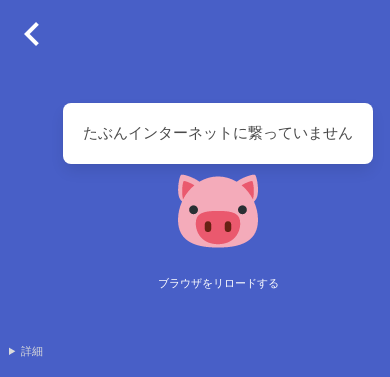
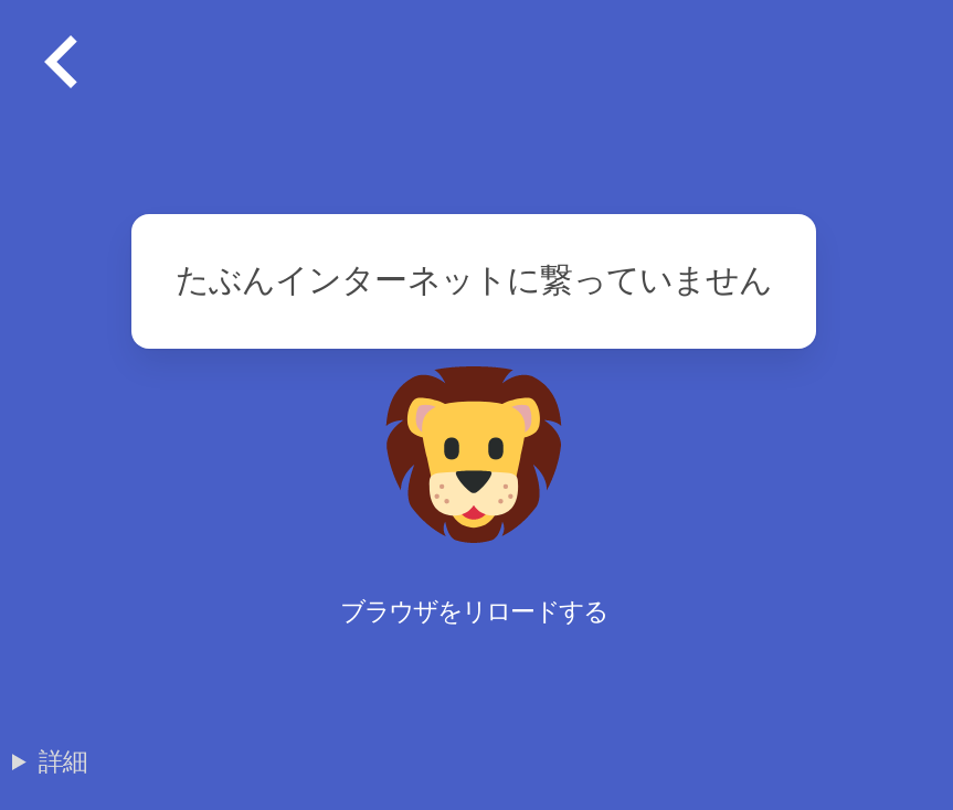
[177,172,259,252] [image] -> [385,364,564,545] [image]

